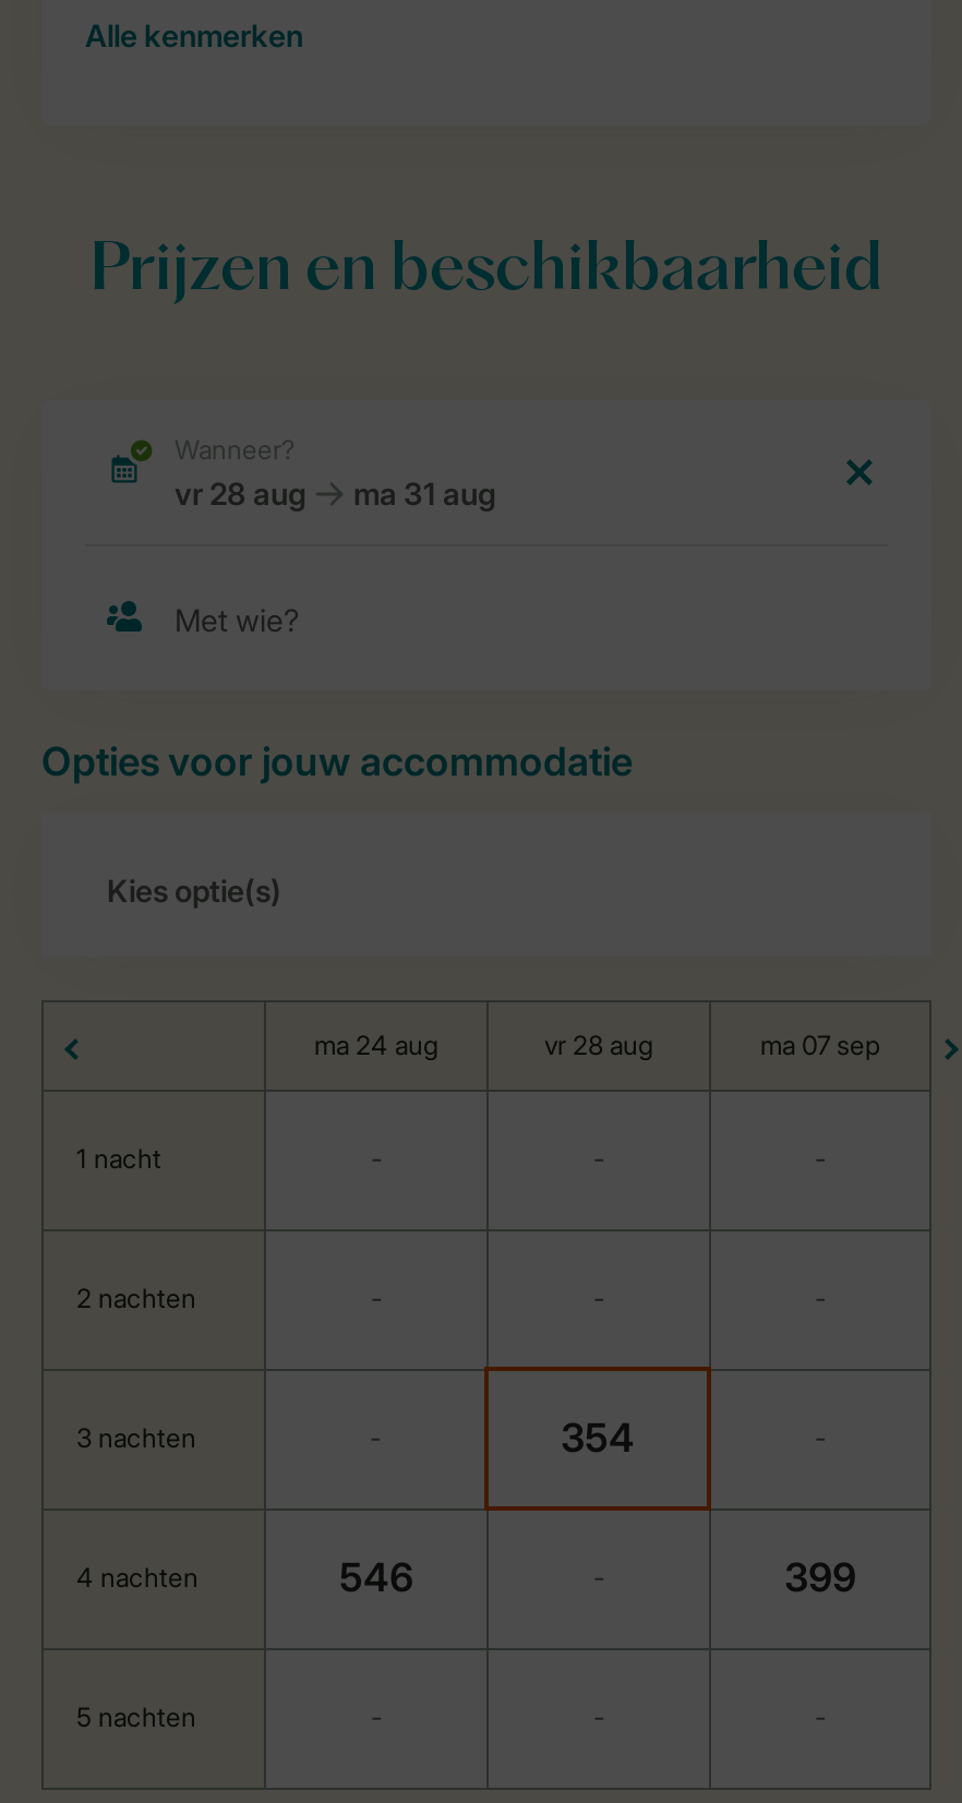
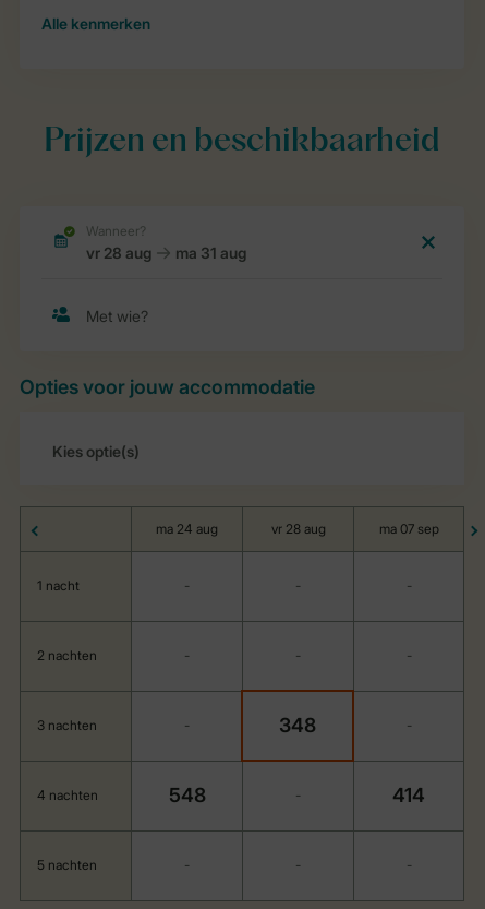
[561,1415,635,1461] 354 -> [279,714,316,737] 348
[339,1554,413,1600] 546 -> [168,784,205,806] 548
[784,1554,856,1600] 399 -> [392,784,425,806] 414

